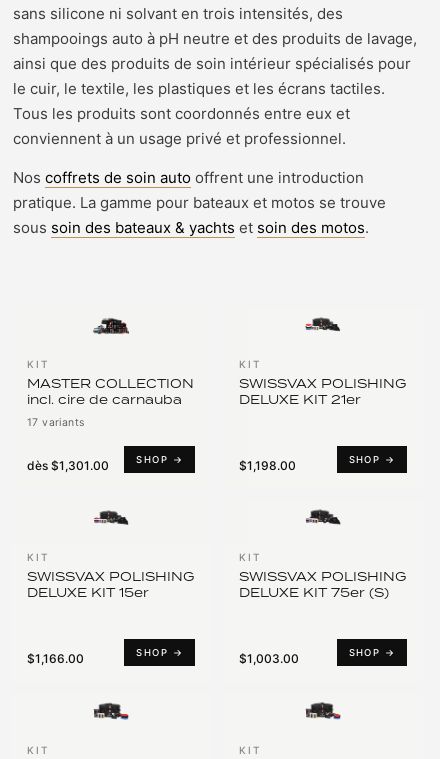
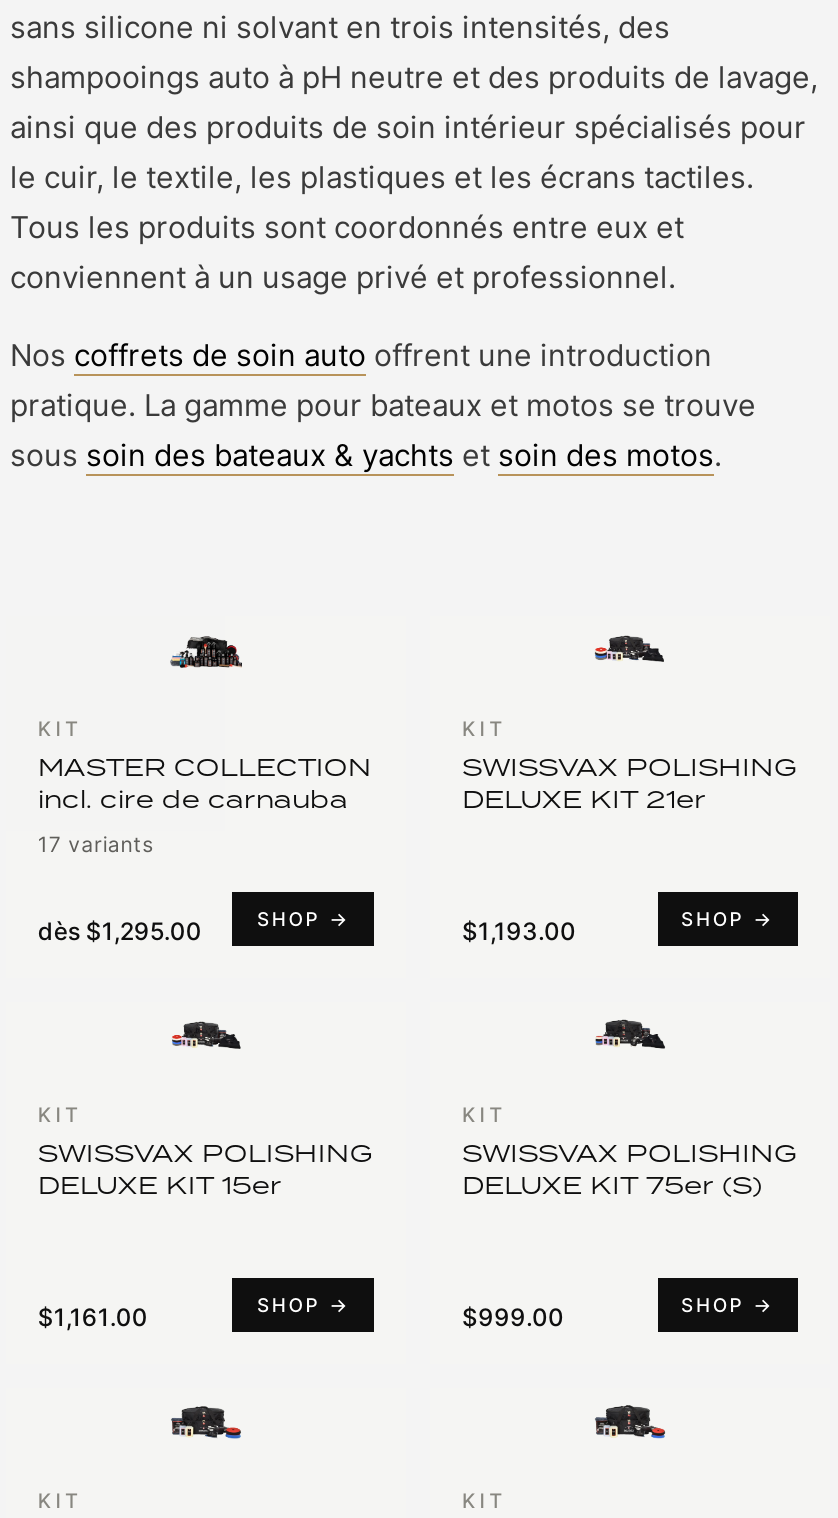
[27,458,109,473] dès $1,301.00 -> [38,916,202,946] dès $1,295.00
[239,458,296,473] $1,198.00 -> [462,916,576,946] $1,193.00
[27,651,84,666] $1,166.00 -> [38,1302,148,1332] $1,161.00
[239,651,299,666] $1,003.00 -> [462,1302,564,1332] $999.00

